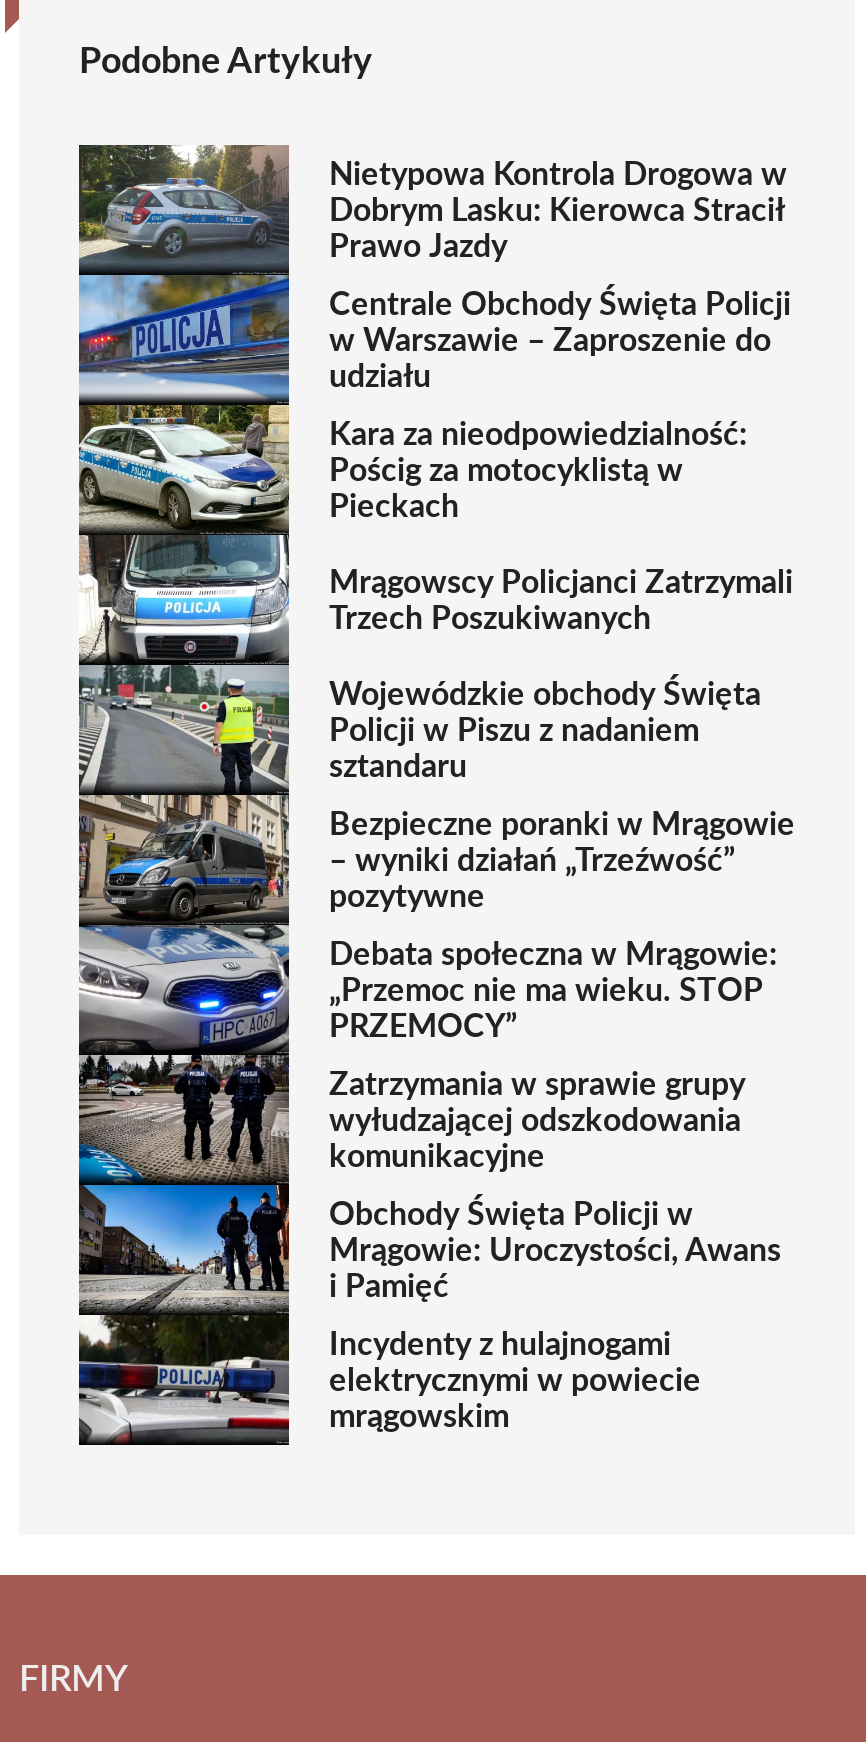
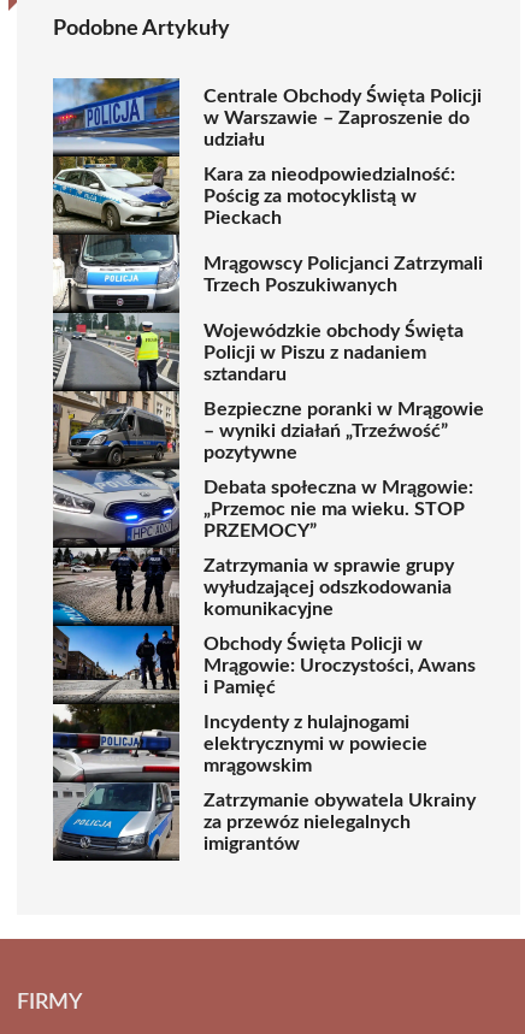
[77,143,787,277] [image] | Nietypowa Kontrola Drogowa w | Dobrym Lasku: Kierowca Stracił | Prawo Jazdy -> none
moved [329,288,795,1432] -> [203,86,484,775]: Centrale Obchody Święta Policji | w Warszawie – Zaproszenie do | udziału | ... | elektrycznymi w powiecie | mrągowskim
none -> [53,782,476,859] [image] | Zatrzymanie obywatela Ukrainy | za przewóz nielegalnych | imigrantów

